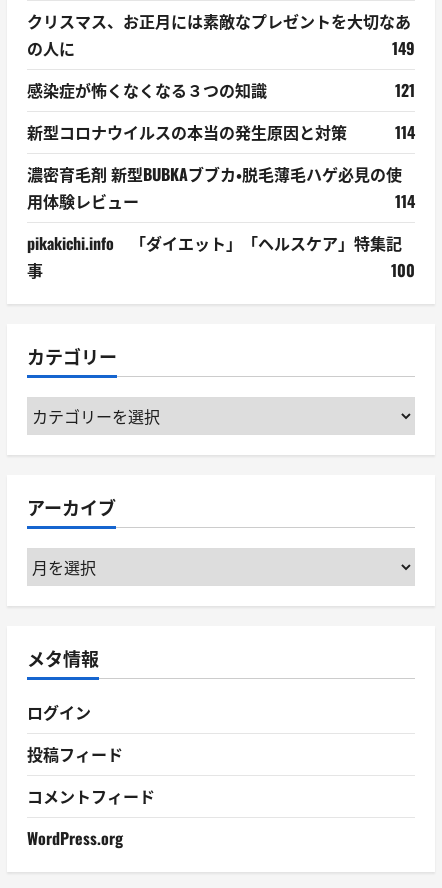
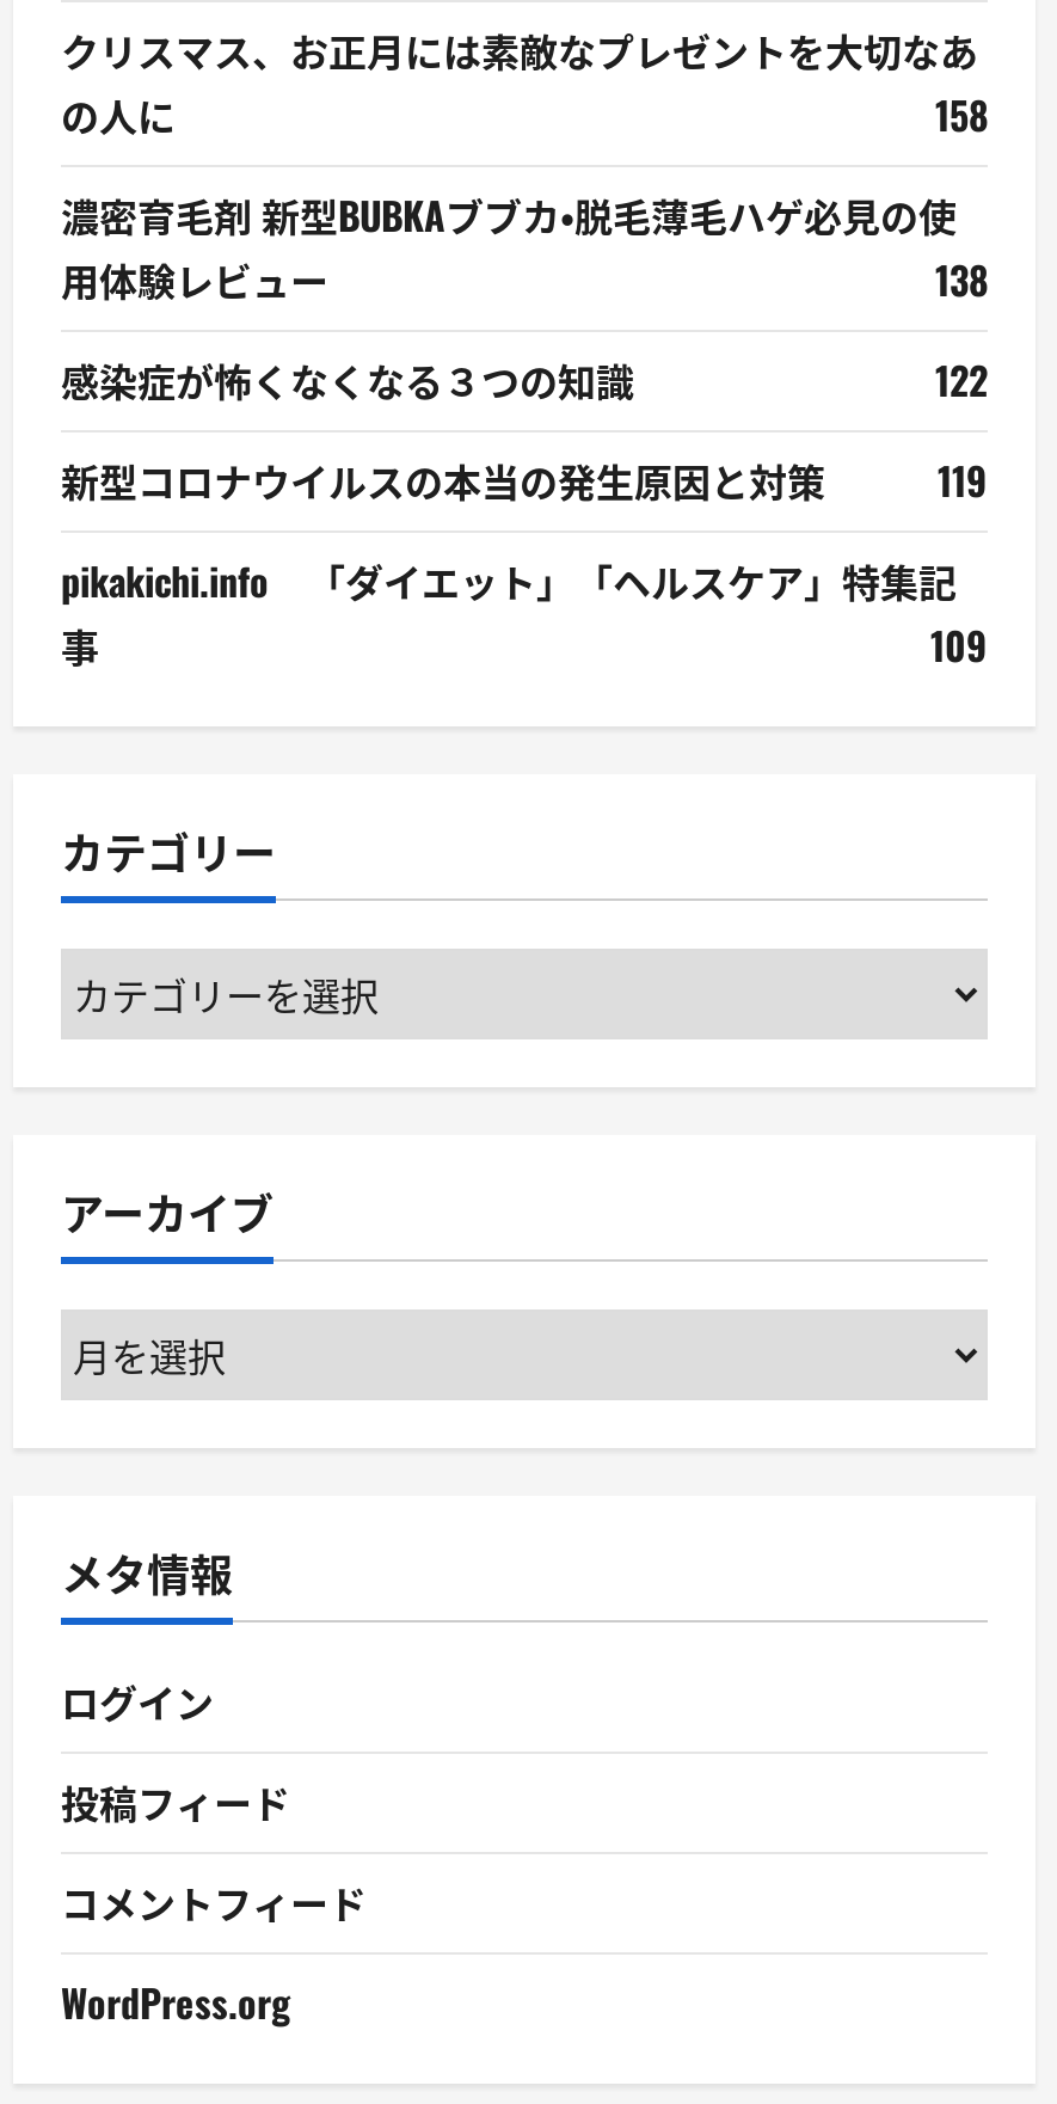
[392,36,415,144] 149 | 121 | 114 -> [935,87,988,144] 158
moved [27,78,267,102] -> [61,352,634,409]: 感染症が怖くなくなる３つの知識
moved [27,120,347,144] -> [61,452,825,509]: 新型コロナウイルスの本当の発生原因と対策
moved [27,162,402,213] -> [61,187,957,309]: 濃密育毛剤 新型BUBKAブブカ・脱毛薄毛ハゲ必見の使 | 用体験レビュー
[395,189,415,213] 114 -> [935,251,988,509] 138 | 122 | 119
[391,258,415,282] 100 -> [930,617,988,674] 109

